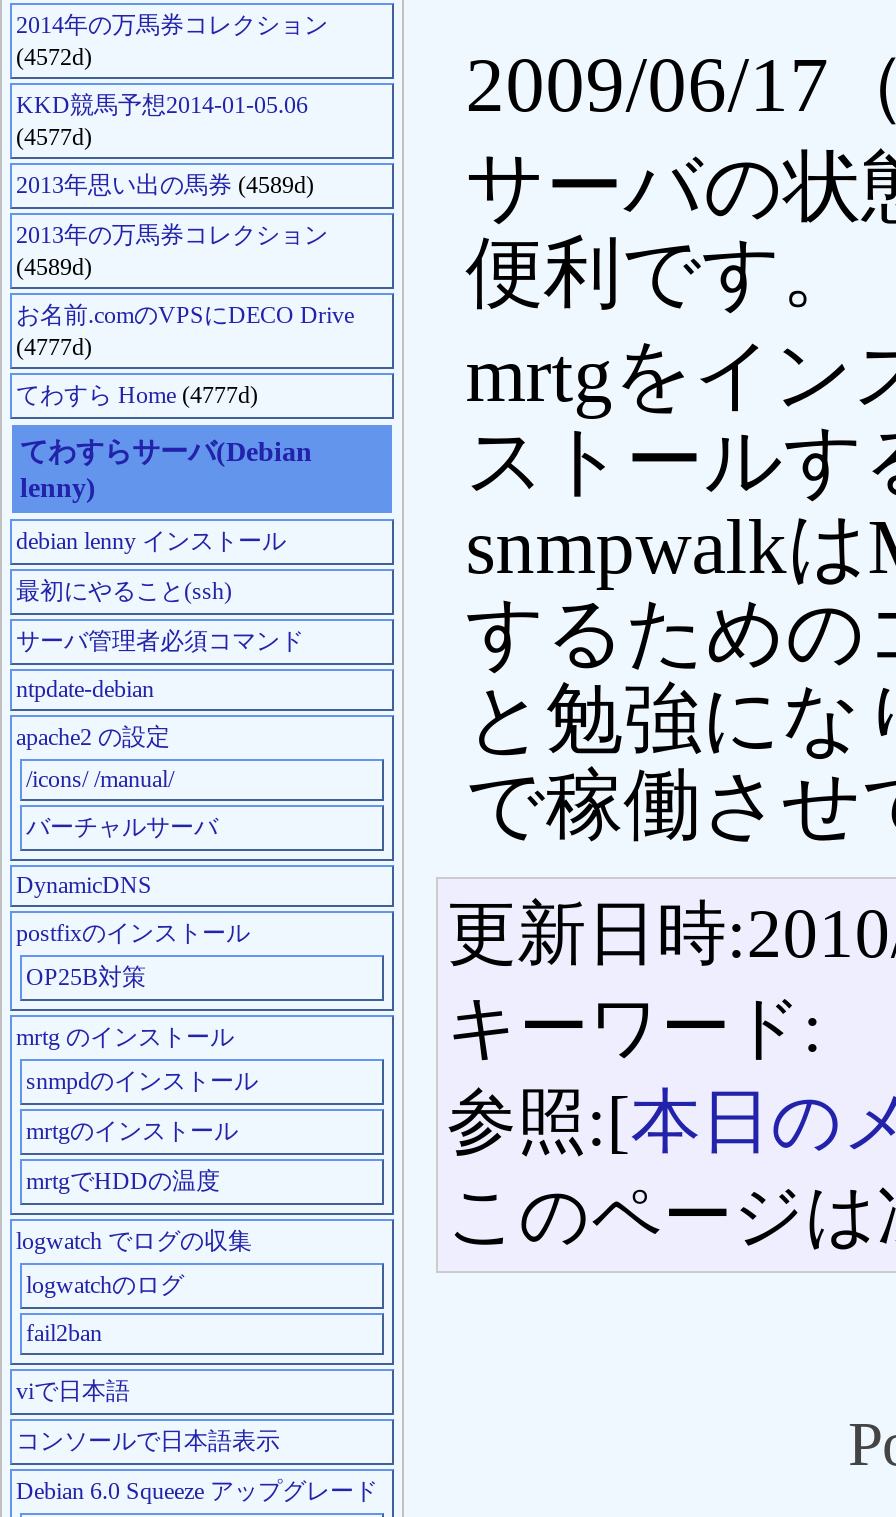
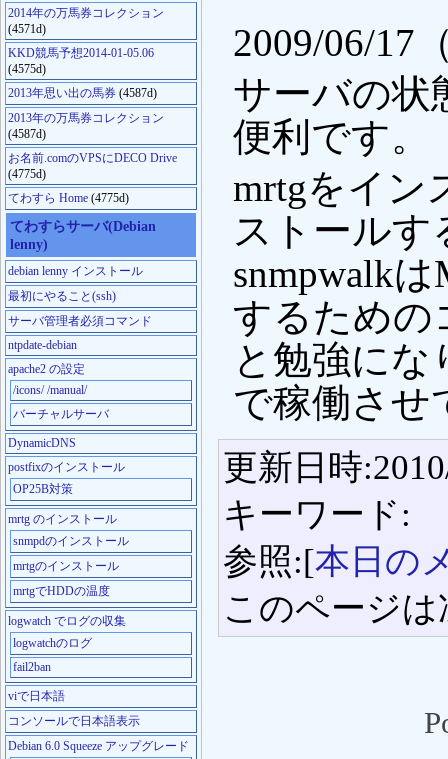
[16,43,92,71] (4572d) -> [8,22,46,36] (4571d)
[16,123,92,151] (4577d) -> [8,62,46,76] (4575d)
[16,171,314,199] 2013年思い出の馬券 (4589d) -> [8,86,157,100] 2013年思い出の馬券 (4587d)
[16,253,92,281] (4589d) -> [8,127,46,141] (4587d)
[16,333,92,361] (4777d) -> [8,167,46,181] (4775d)
[16,381,258,409] てわすら Home (4777d) -> [8,191,129,205] てわすら Home (4775d)

